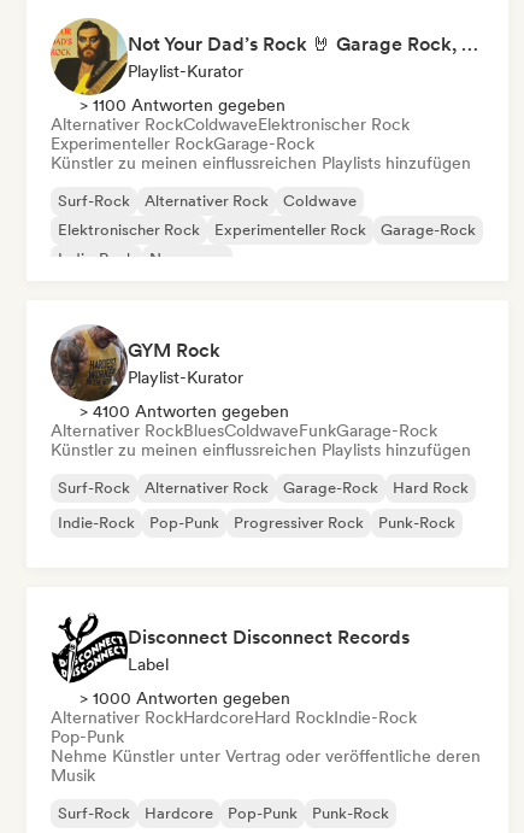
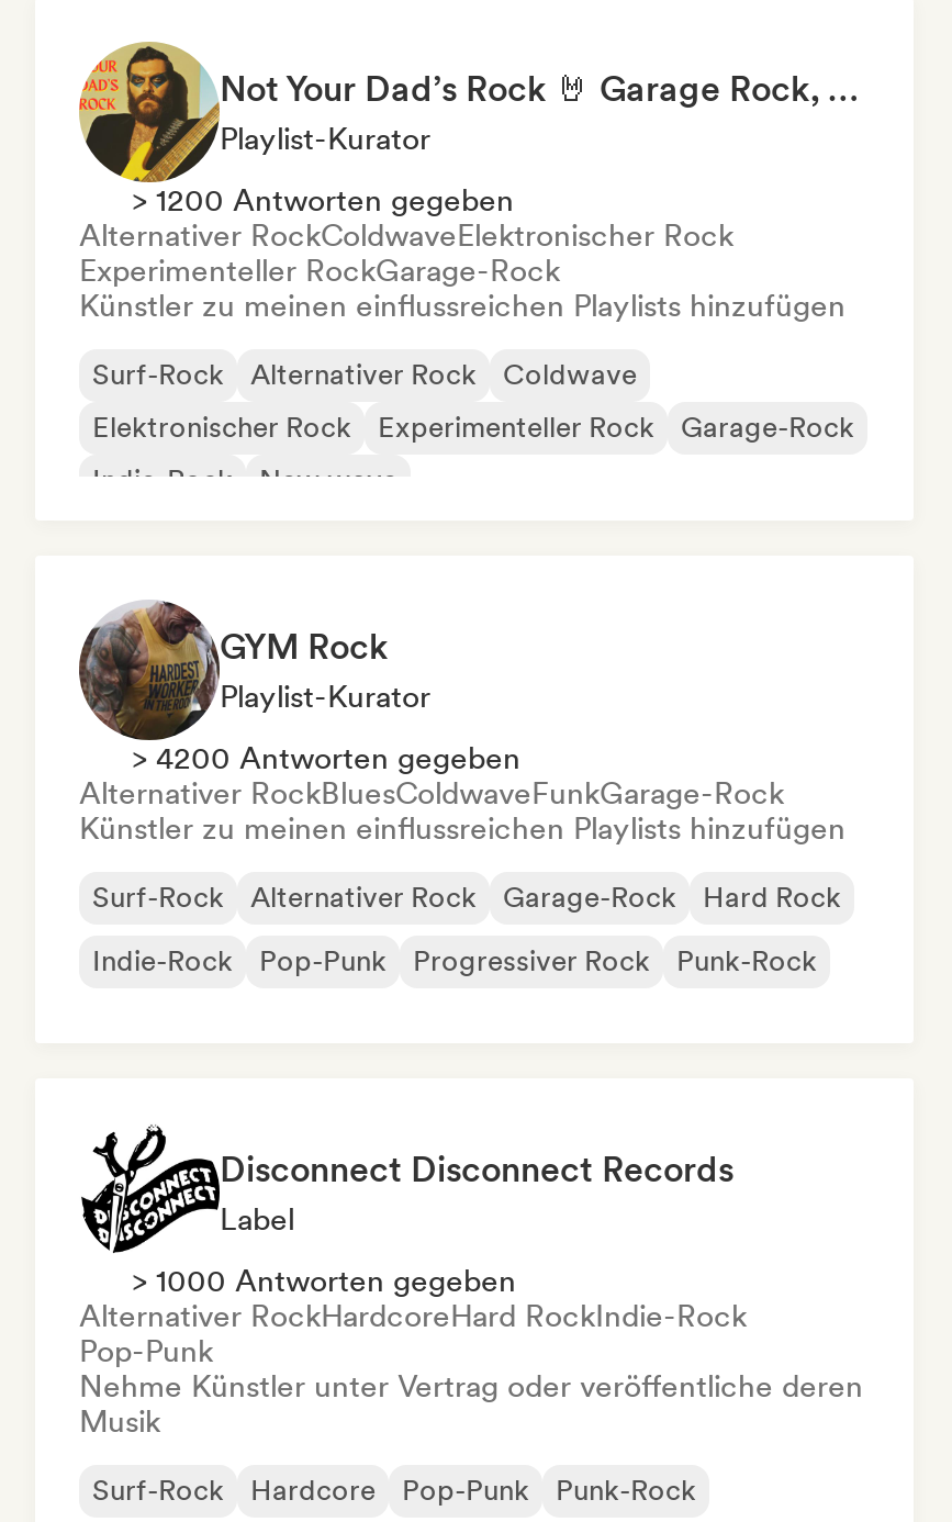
[80,95,285,115] > 1100 Antworten gegeben -> [132,182,514,217] > 1200 Antworten gegeben
[80,401,289,421] > 4100 Antworten gegeben -> [132,740,520,775] > 4200 Antworten gegeben

